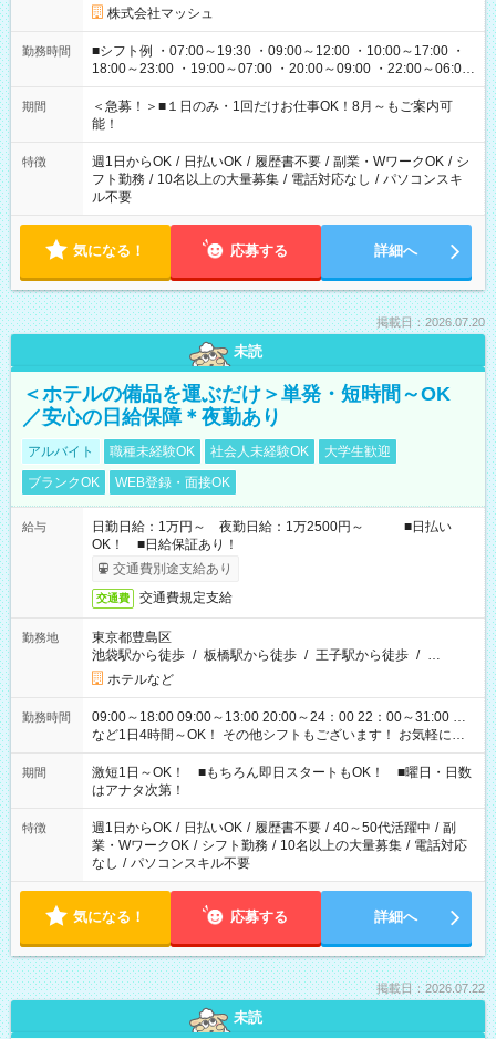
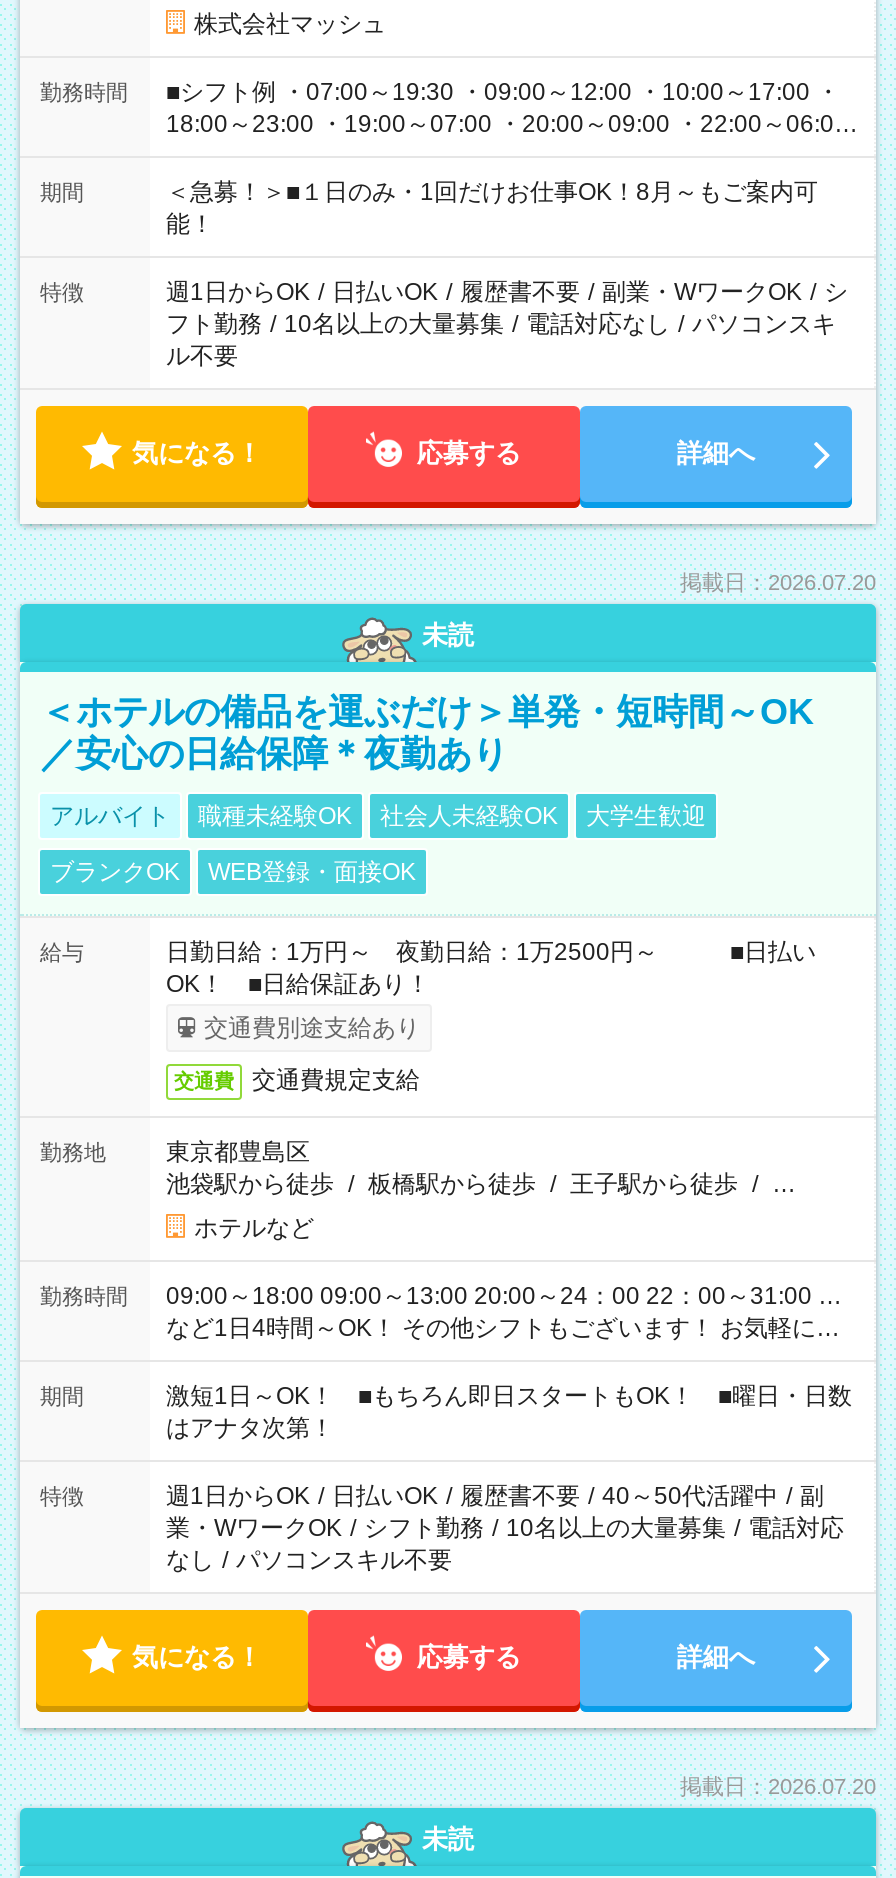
[376,981,485,995] 掲載日：2026.07.22 -> [680,1774,876,1798] 掲載日：2026.07.20

